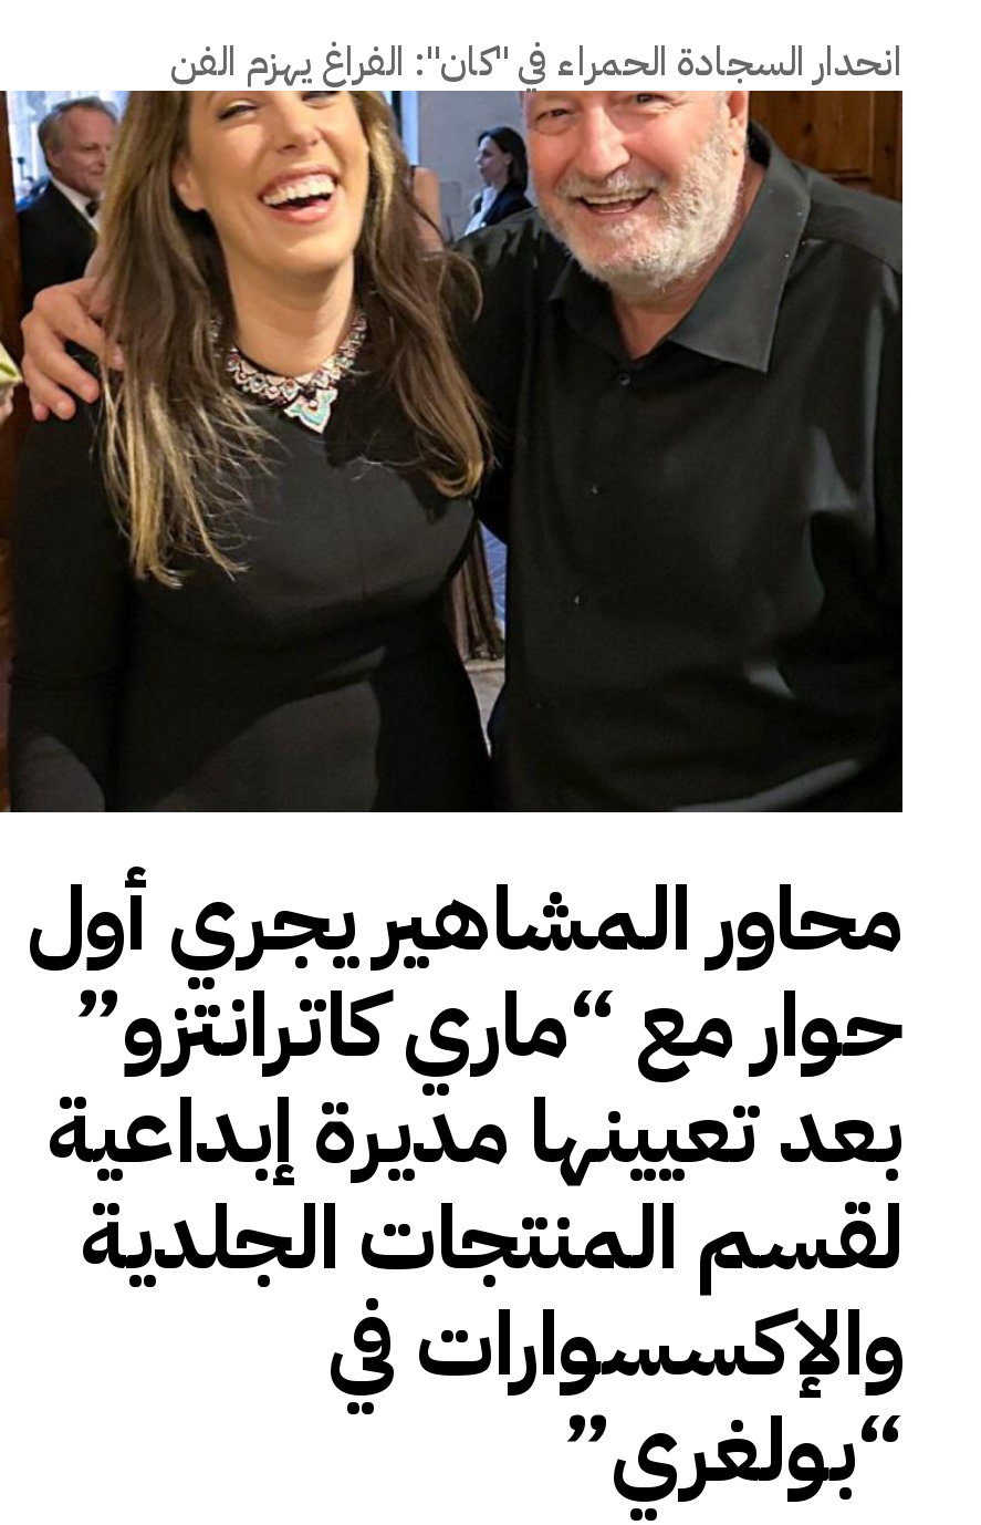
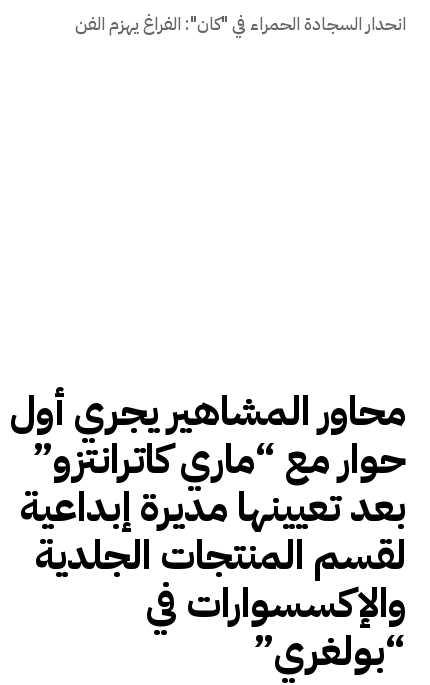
[7,89,905,815] [image] -> none

